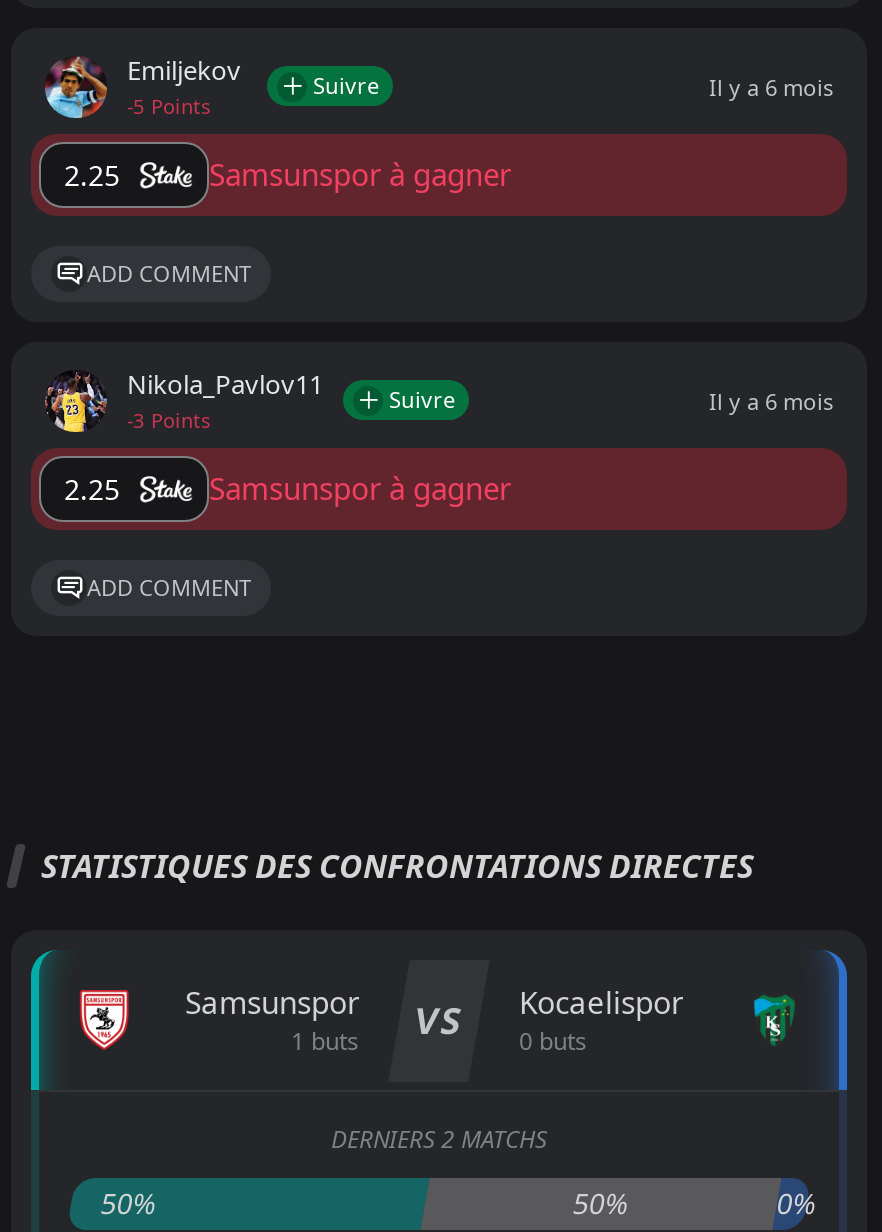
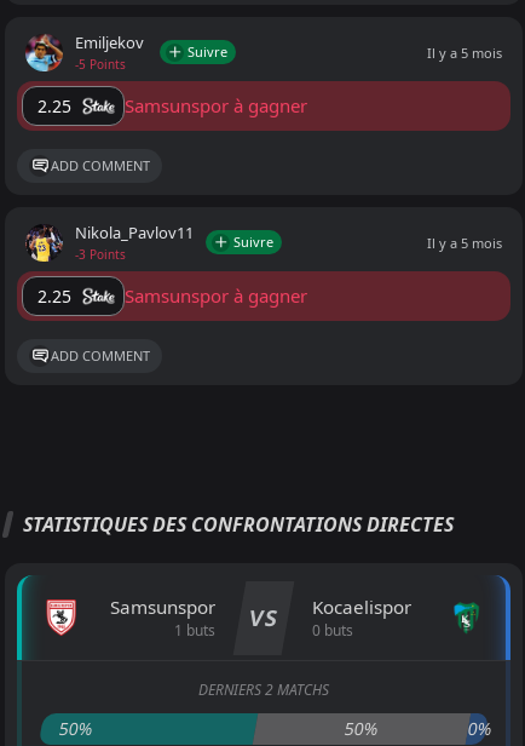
[709,71,833,101] Il y a 6 mois -> [427,43,502,61] Il y a 5 mois
[709,385,833,415] Il y a 6 mois -> [427,233,502,252] Il y a 5 mois

